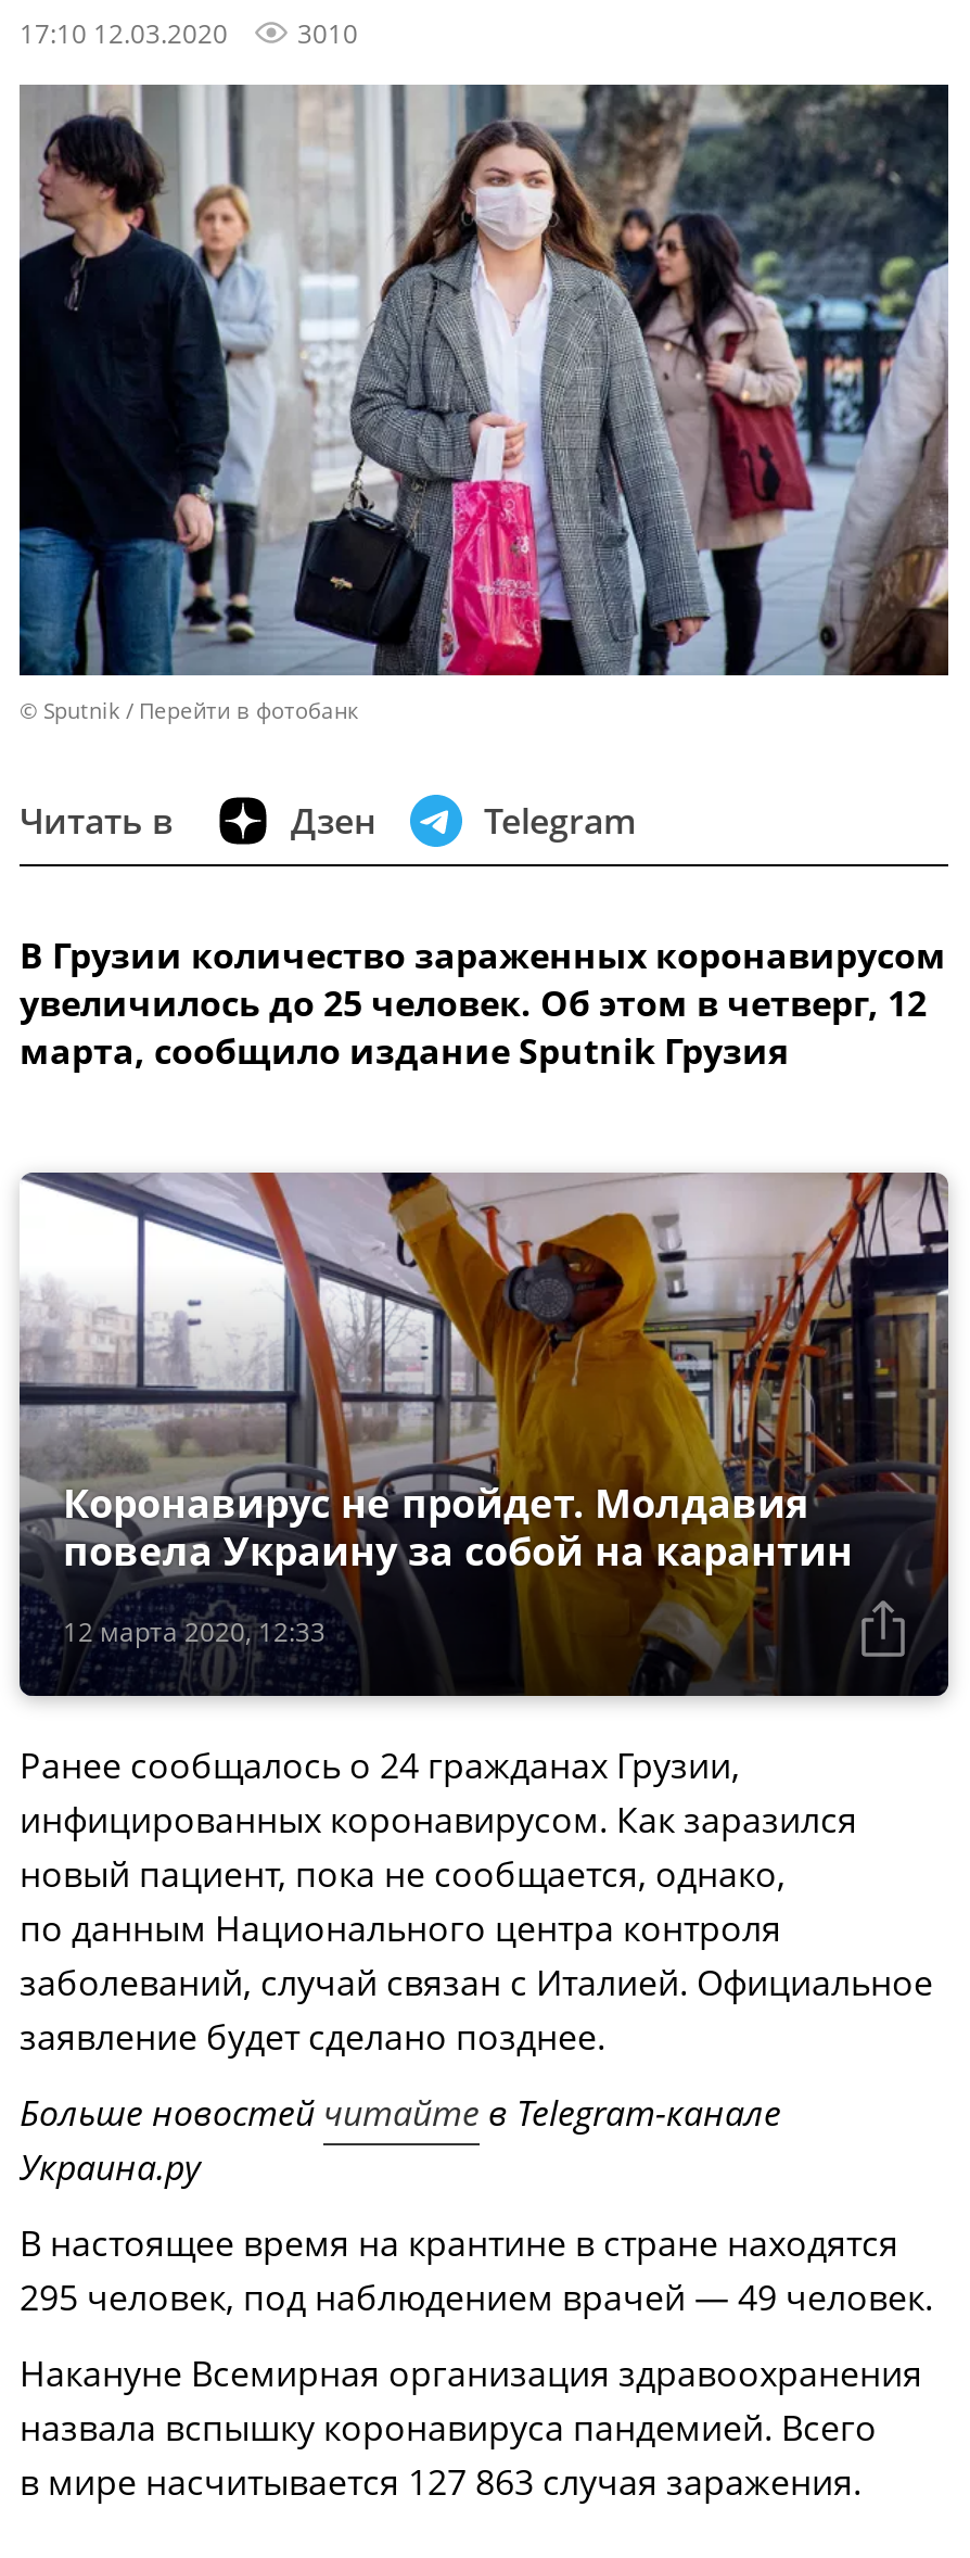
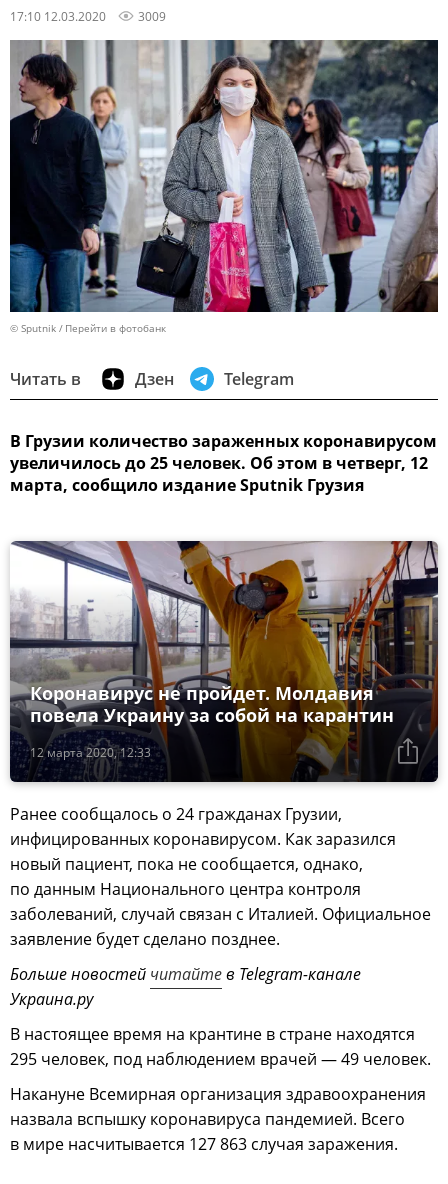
[20,15,358,50] 17:10 12.03.2020 3010 -> [10,8,166,24] 17:10 12.03.2020 3009

